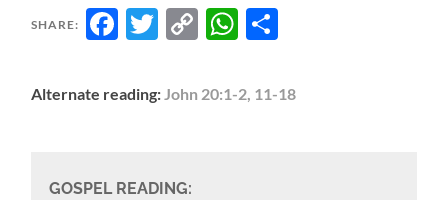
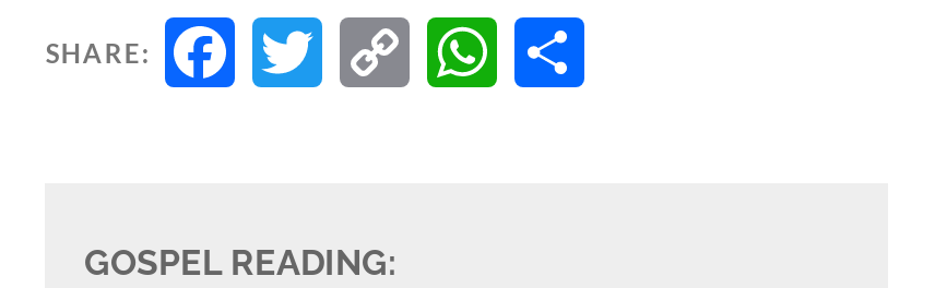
[31,84,296,103] Alternate reading: John 20:1-2, 11-18 -> none

